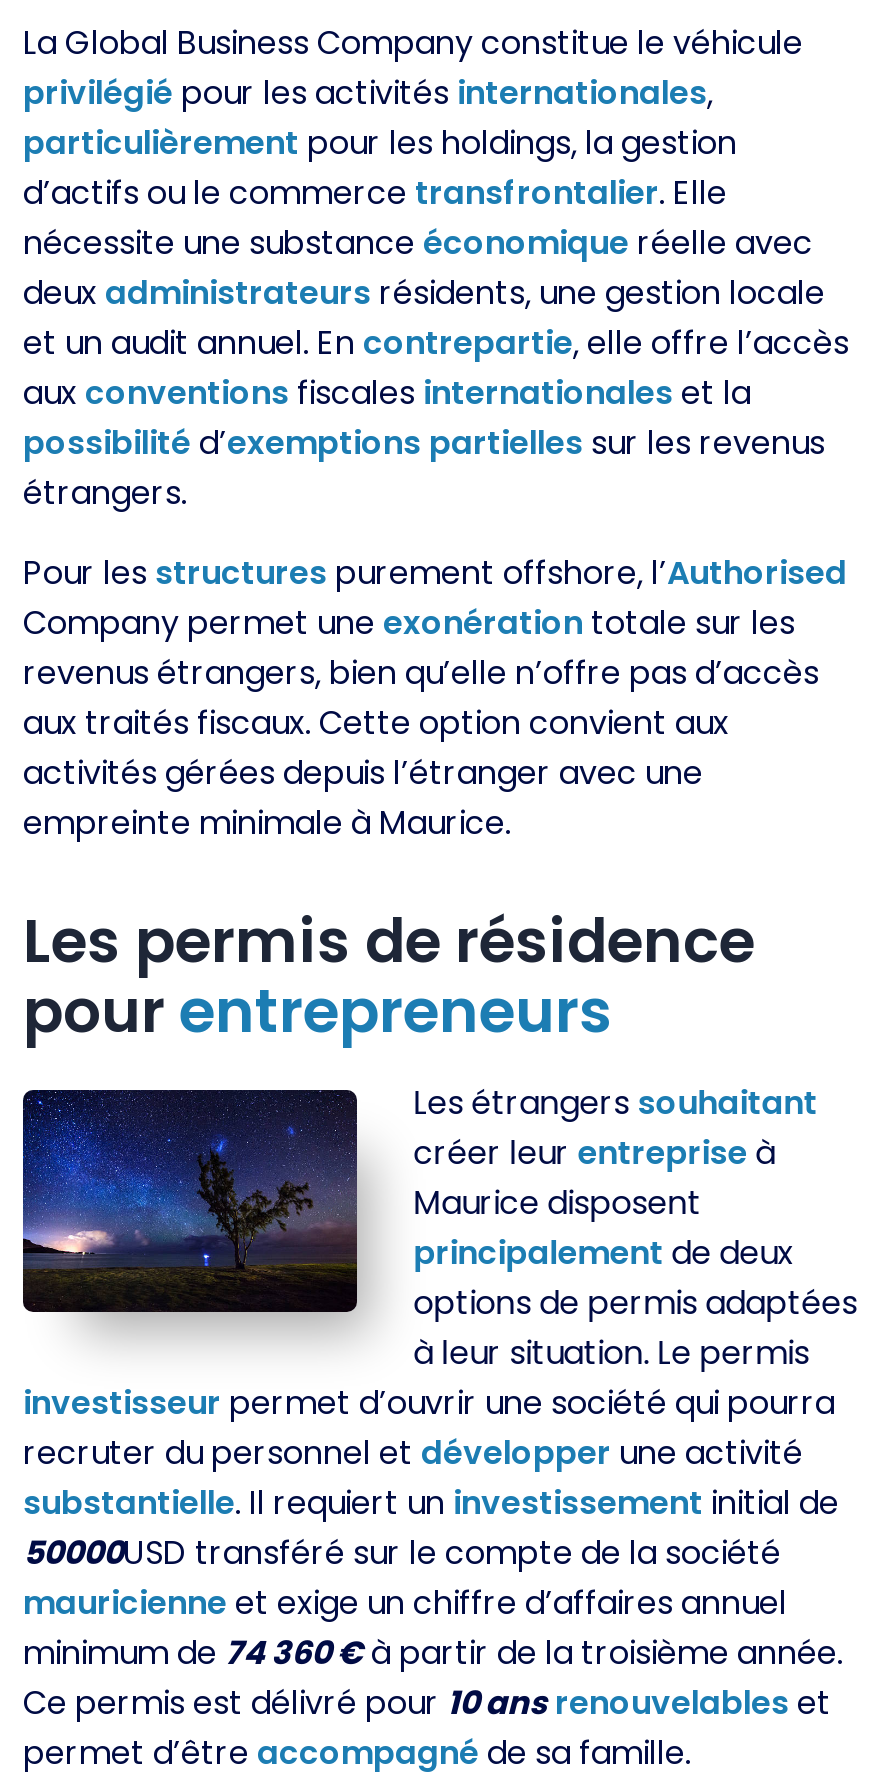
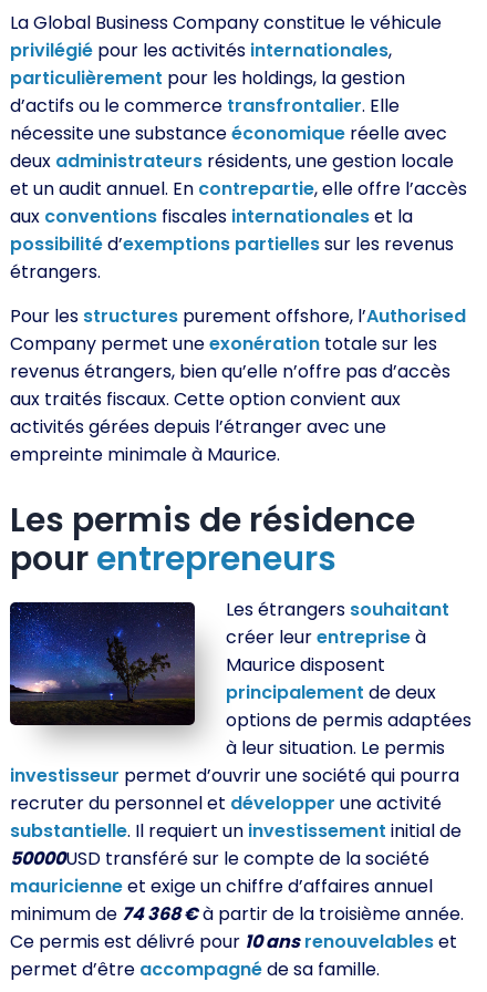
[23,1630,843,1676] minimum de 74 360 €à partir de la troisième année. -> [10,901,464,927] minimum de 74 368 €à partir de la troisième année.

